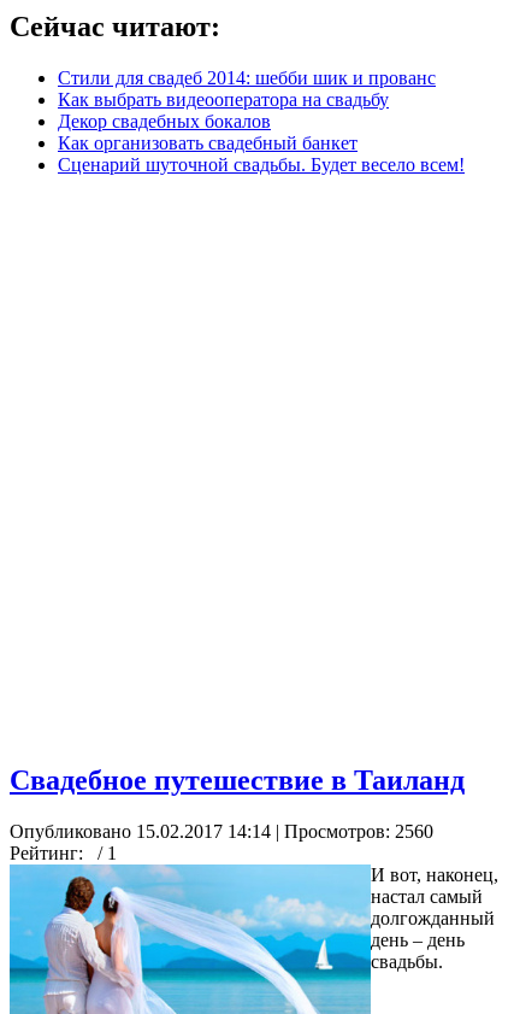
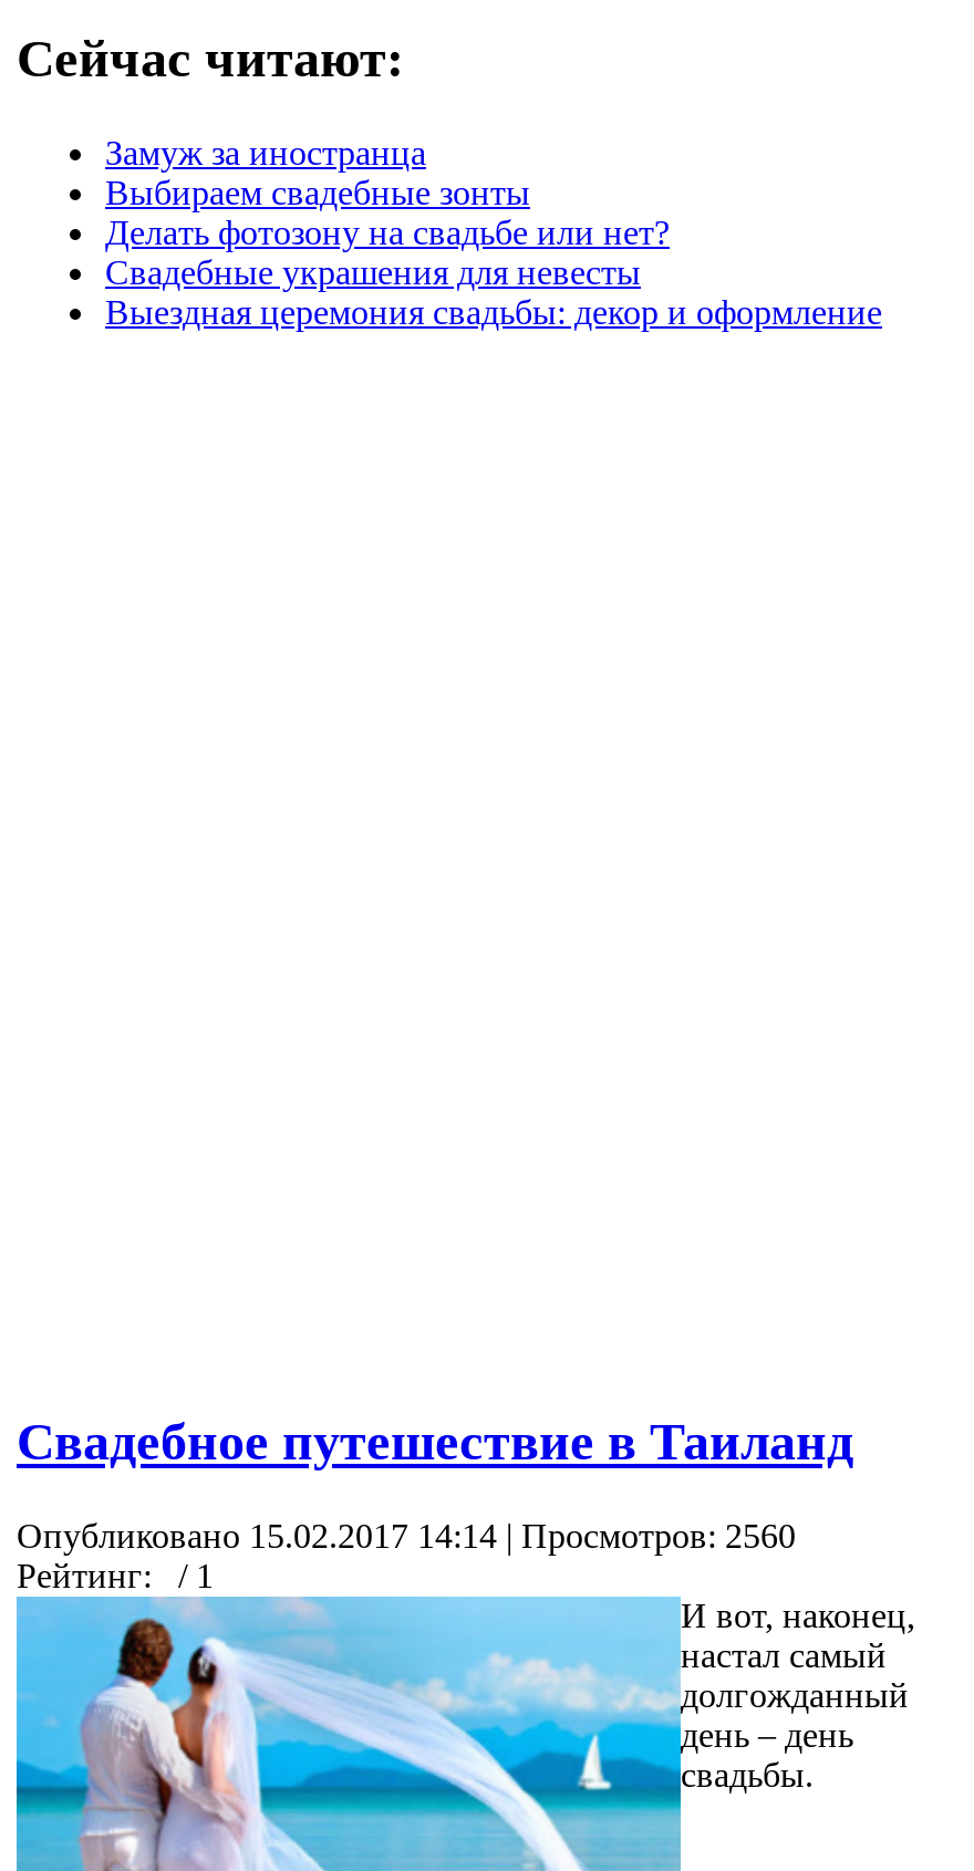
[58,68,465,175] Стили для свадеб 2014: шебби шик и прованс | Как выбрать видеооператора на свадьбу | Декор свадебных бокалов | Как организовать свадебный банкет | Сценарий шуточной свадьбы. Будет весело всем! -> [105,135,882,331] Замуж за иностранца | Выбираем свадебные зонты | Делать фотозону на свадьбе или нет? | Свадебные украшения для невесты | Выездная церемония свадьбы: декор и оформление

